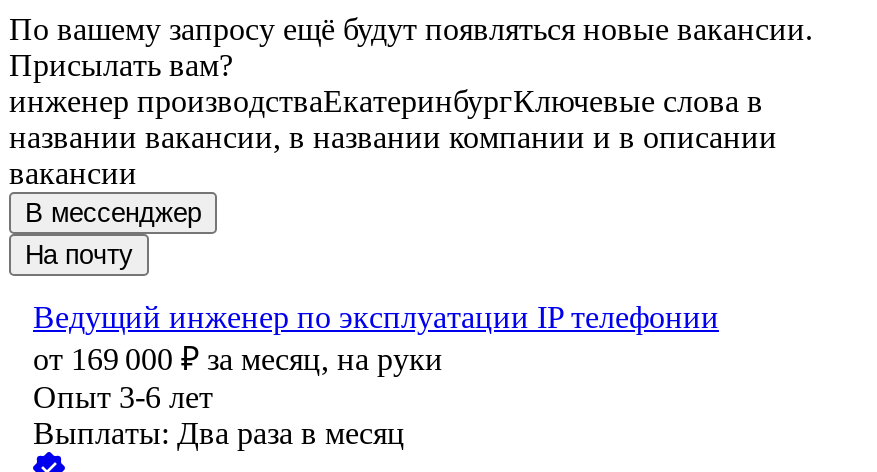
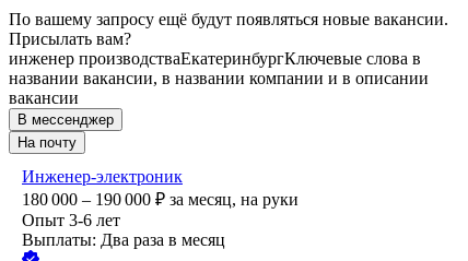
[33,301,719,377] Ведущий инженер по эксплуатации IP телефонии | от 169 000 ₽ за месяц, на руки -> [22,167,299,209] Инженер-электроник | 180 000 – 190 000 ₽ за месяц, на руки

